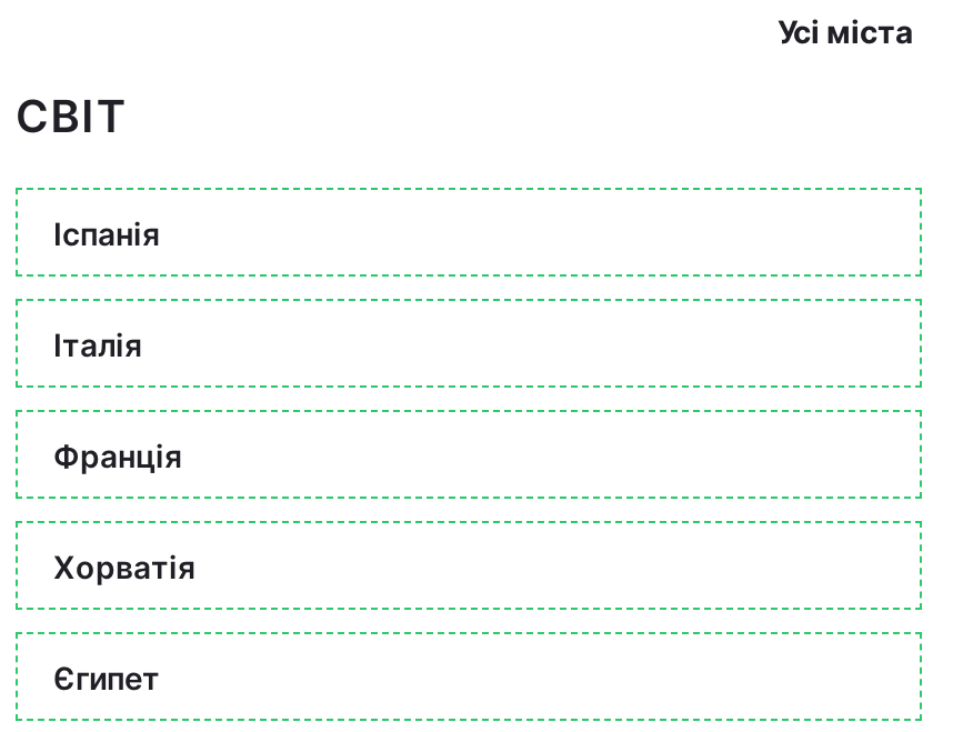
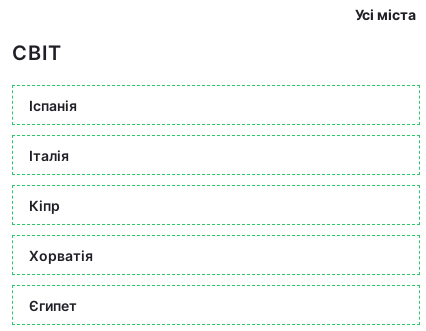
[53,435,182,473] Франція -> [29,196,60,213] Кіпр

